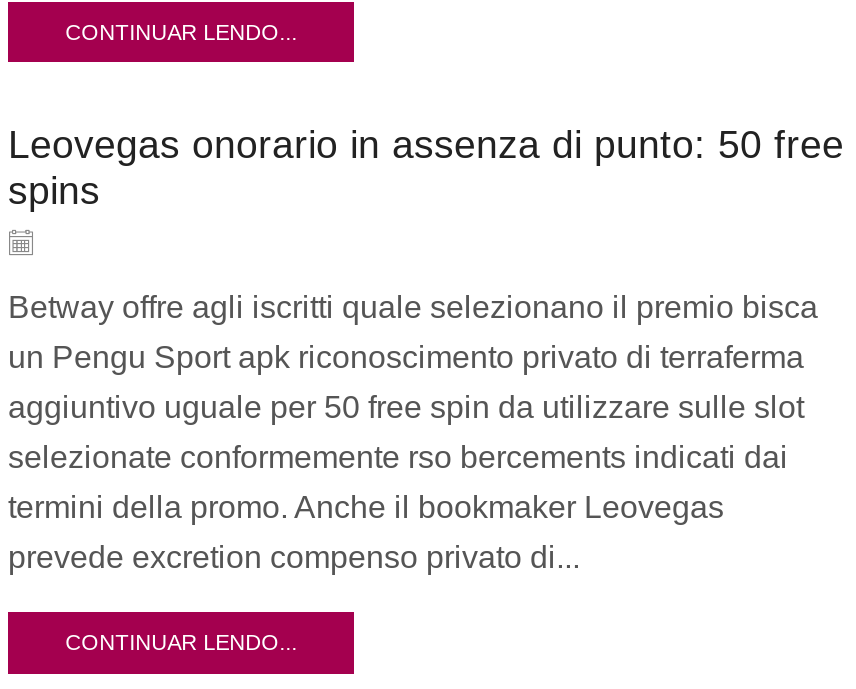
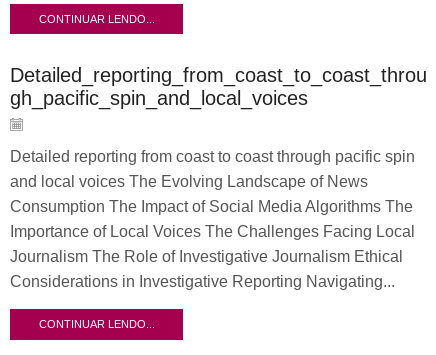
[8,123,844,213] Leovegas onorario in assenza di punto: 50 free | spins -> [10,64,427,109] Detailed_reporting_from_coast_to_coast_throu | gh_pacific_spin_and_local_voices
[8,291,818,325] Betway offre agli iscritti quale selezionano il premio bisca -> [10,148,415,165] Detailed reporting from coast to coast through pacific spin
[8,341,804,375] un Pengu Sport apk riconoscimento privato di terraferma -> [10,173,368,190] and local voices The Evolving Landscape of News
[8,391,804,425] aggiuntivo uguale per 50 free spin da utilizzare sulle slot -> [10,198,413,215] Consumption The Impact of Social Media Algorithms The
[8,441,788,475] selezionate conformemente rso bercements indicati dai -> [10,223,415,240] Importance of Local Voices The Challenges Facing Local
[8,491,724,525] termini della promo. Anche il bookmaker Leovegas -> [10,248,403,265] Journalism The Role of Investigative Journalism Ethical
[8,541,580,575] prevede excretion compenso privato di... -> [10,273,395,290] Considerations in Investigative Reporting Navigating...

